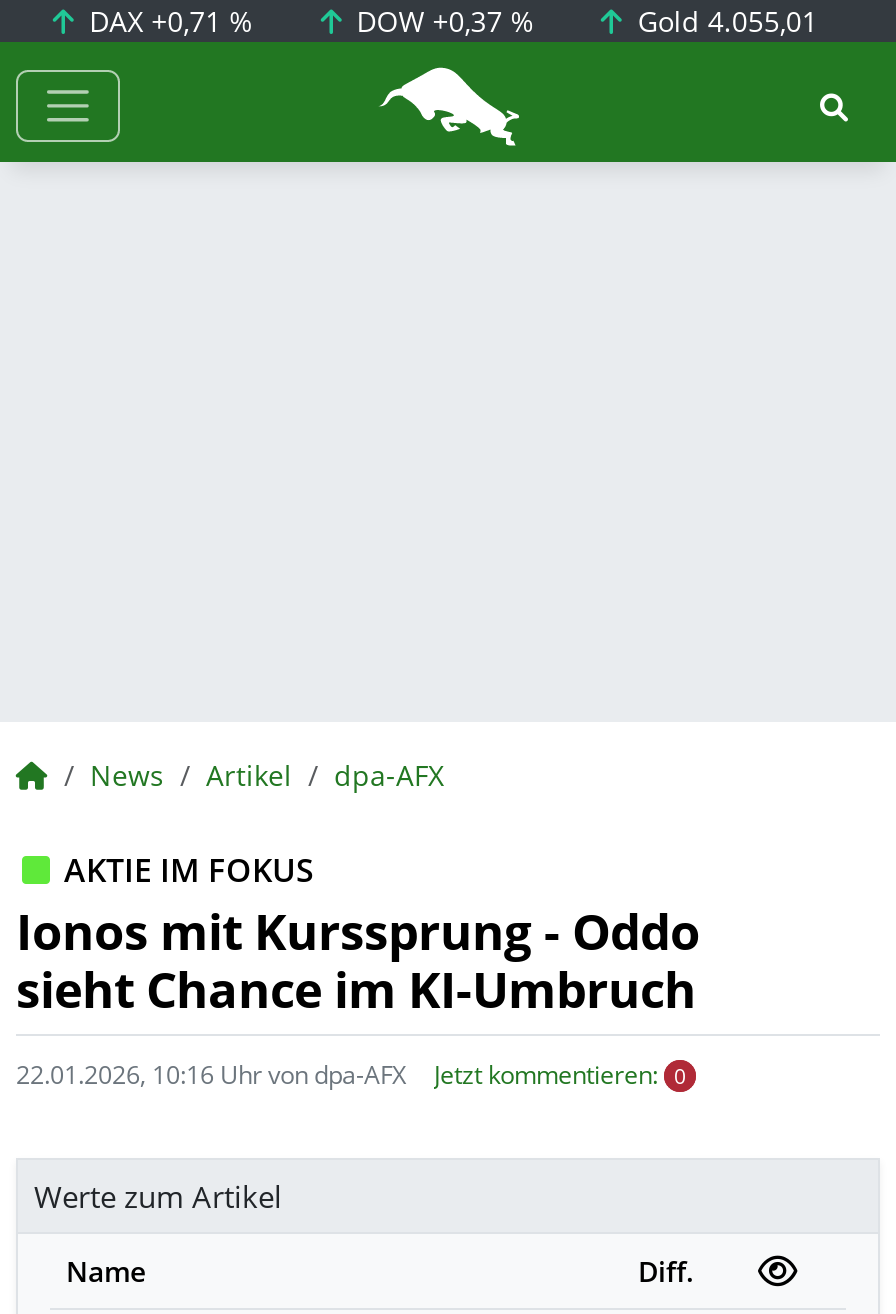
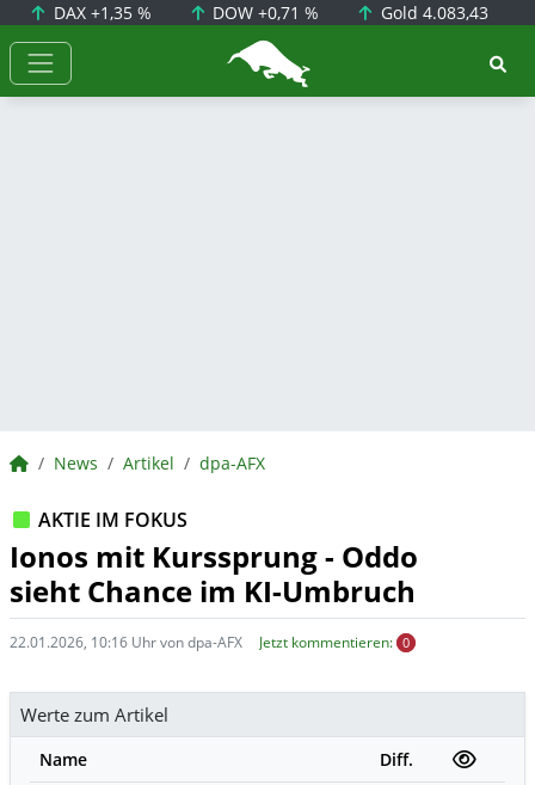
[81,2,253,40] DAX +0,71 % -> [48,1,151,24] DAX +1,35 %
[348,2,534,40] DOW +0,37 % -> [208,1,319,24] DOW +0,71 %
[630,2,818,40] Gold 4.055,01 -> [376,1,488,24] Gold 4.083,43

